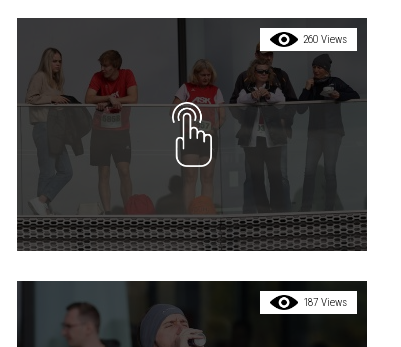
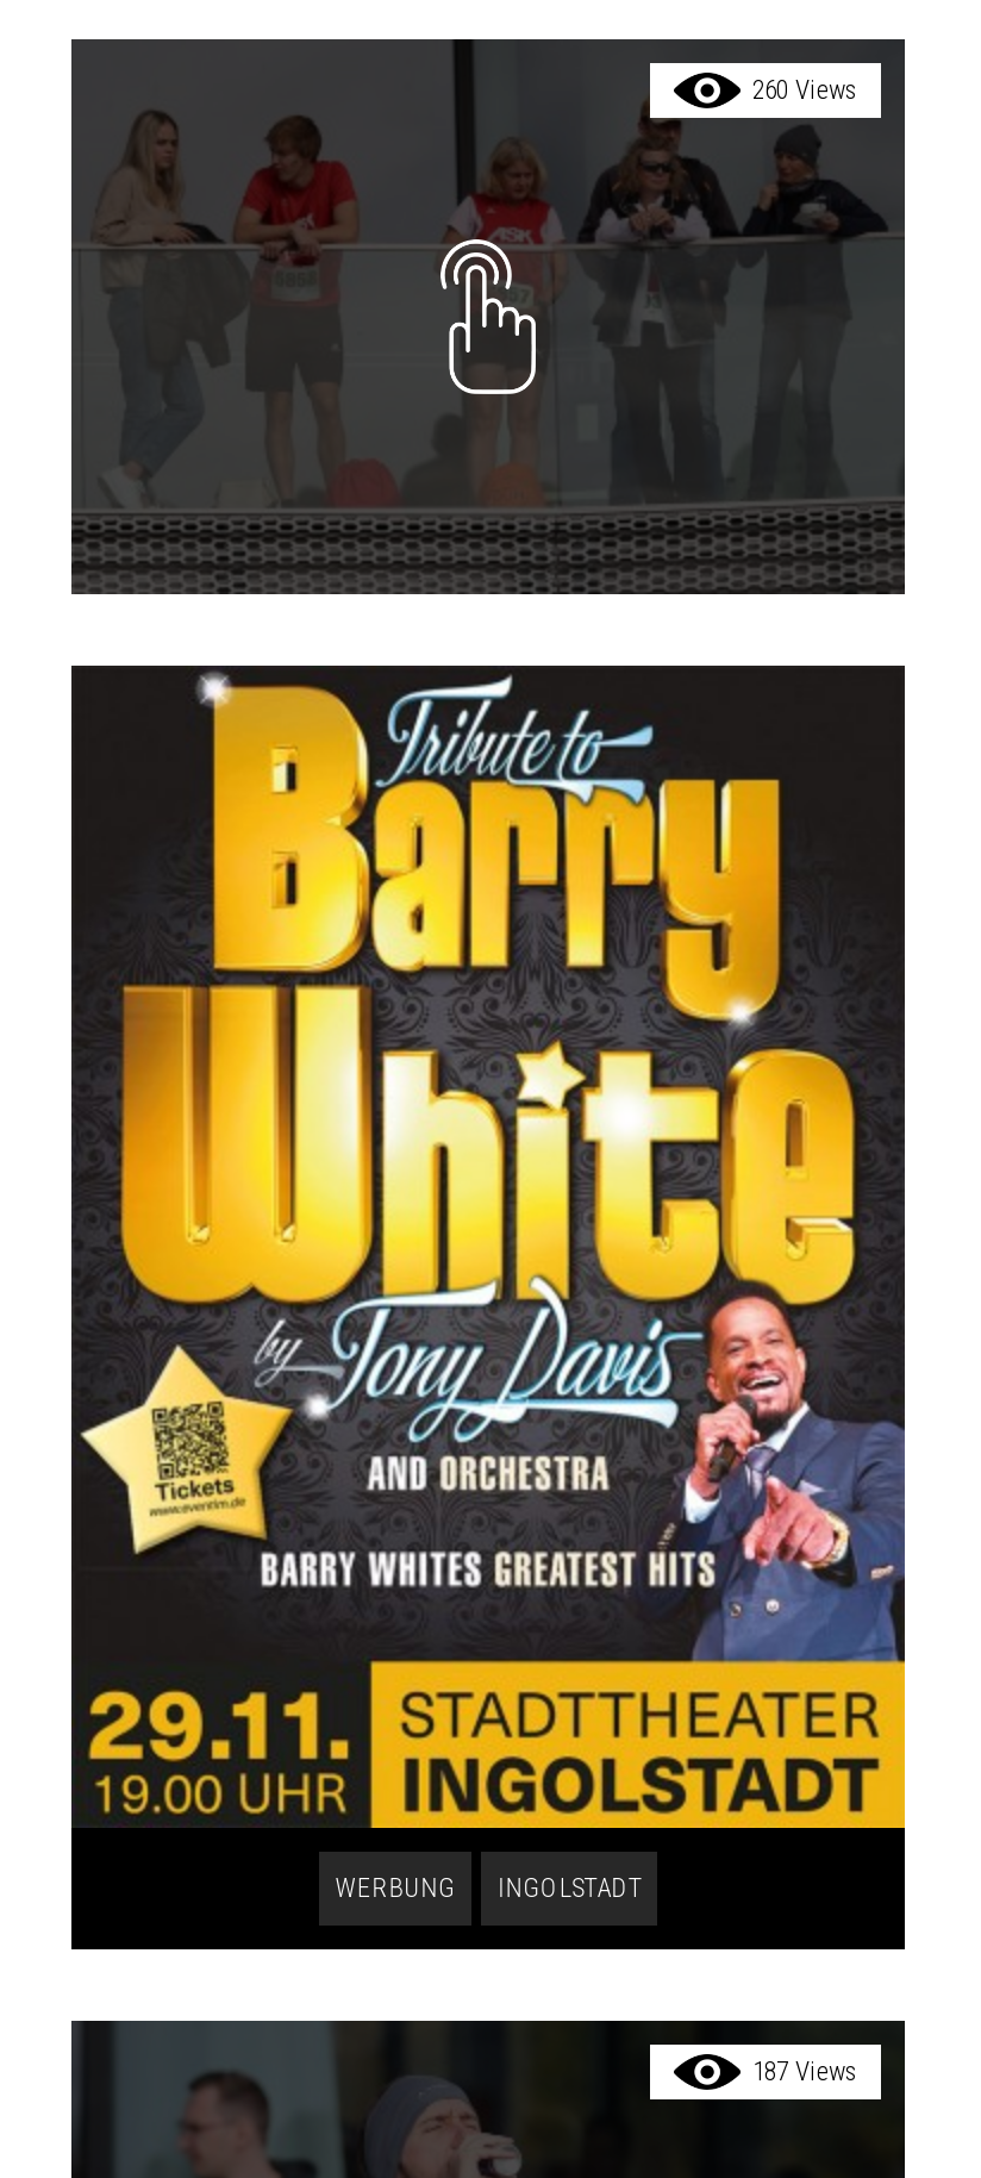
none -> [74,668,907,1949] [image] | WERBUNG | INGOLSTADT

